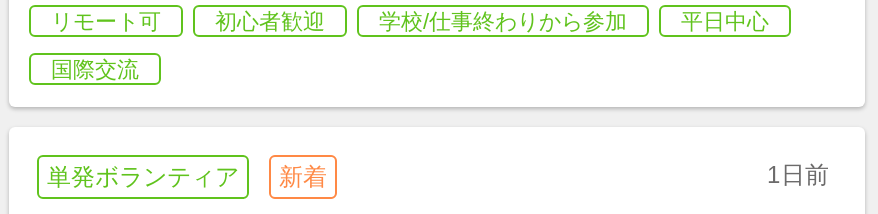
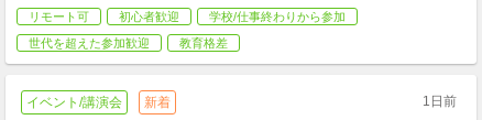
[51,9,769,81] 平日中心 | 国際交流 -> [29,36,228,50] 世代を超えた参加歓迎 | 教育格差
[47,163,239,191] 単発ボランティア -> [26,95,122,110] イベント/講演会

